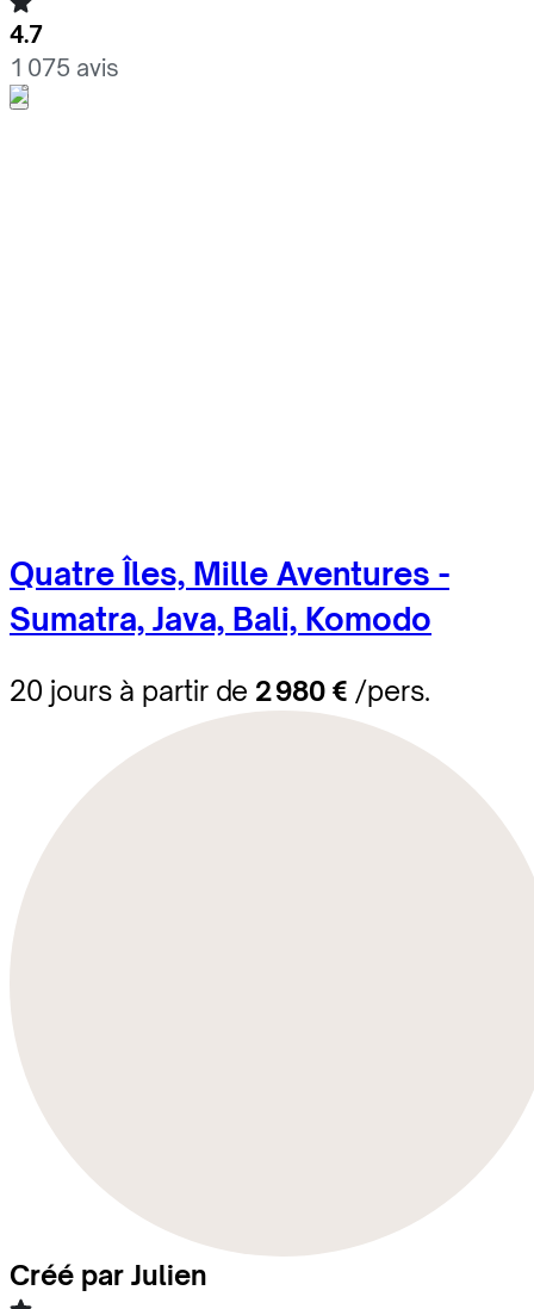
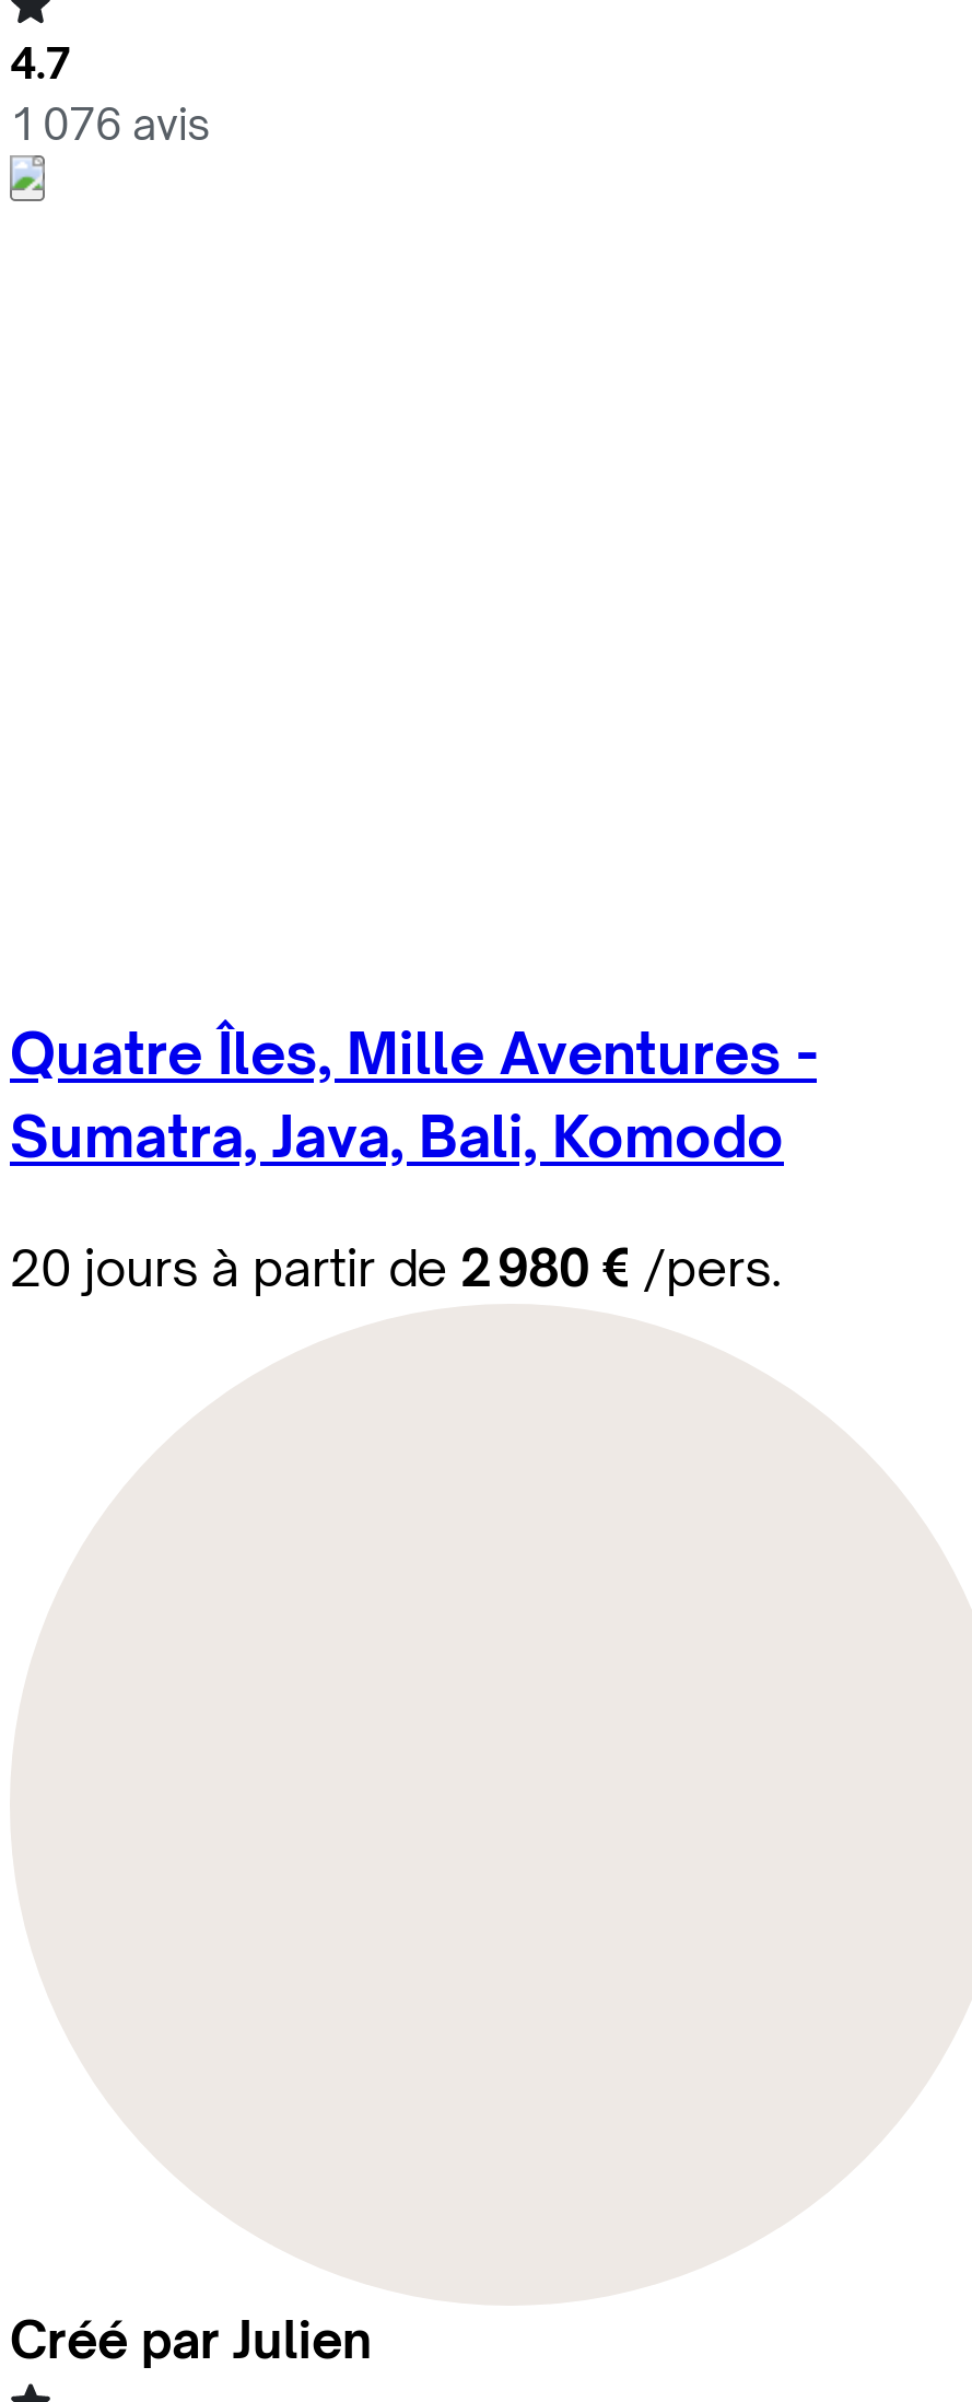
[10,53,119,82] 1 075 avis -> [10,98,211,151] 1 076 avis

